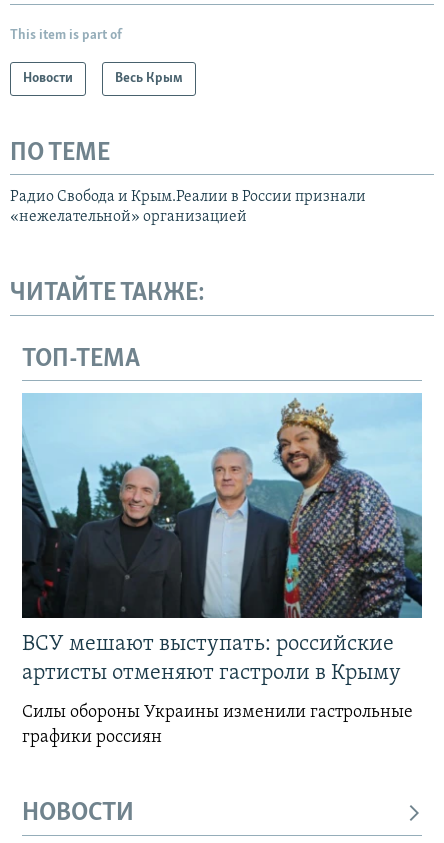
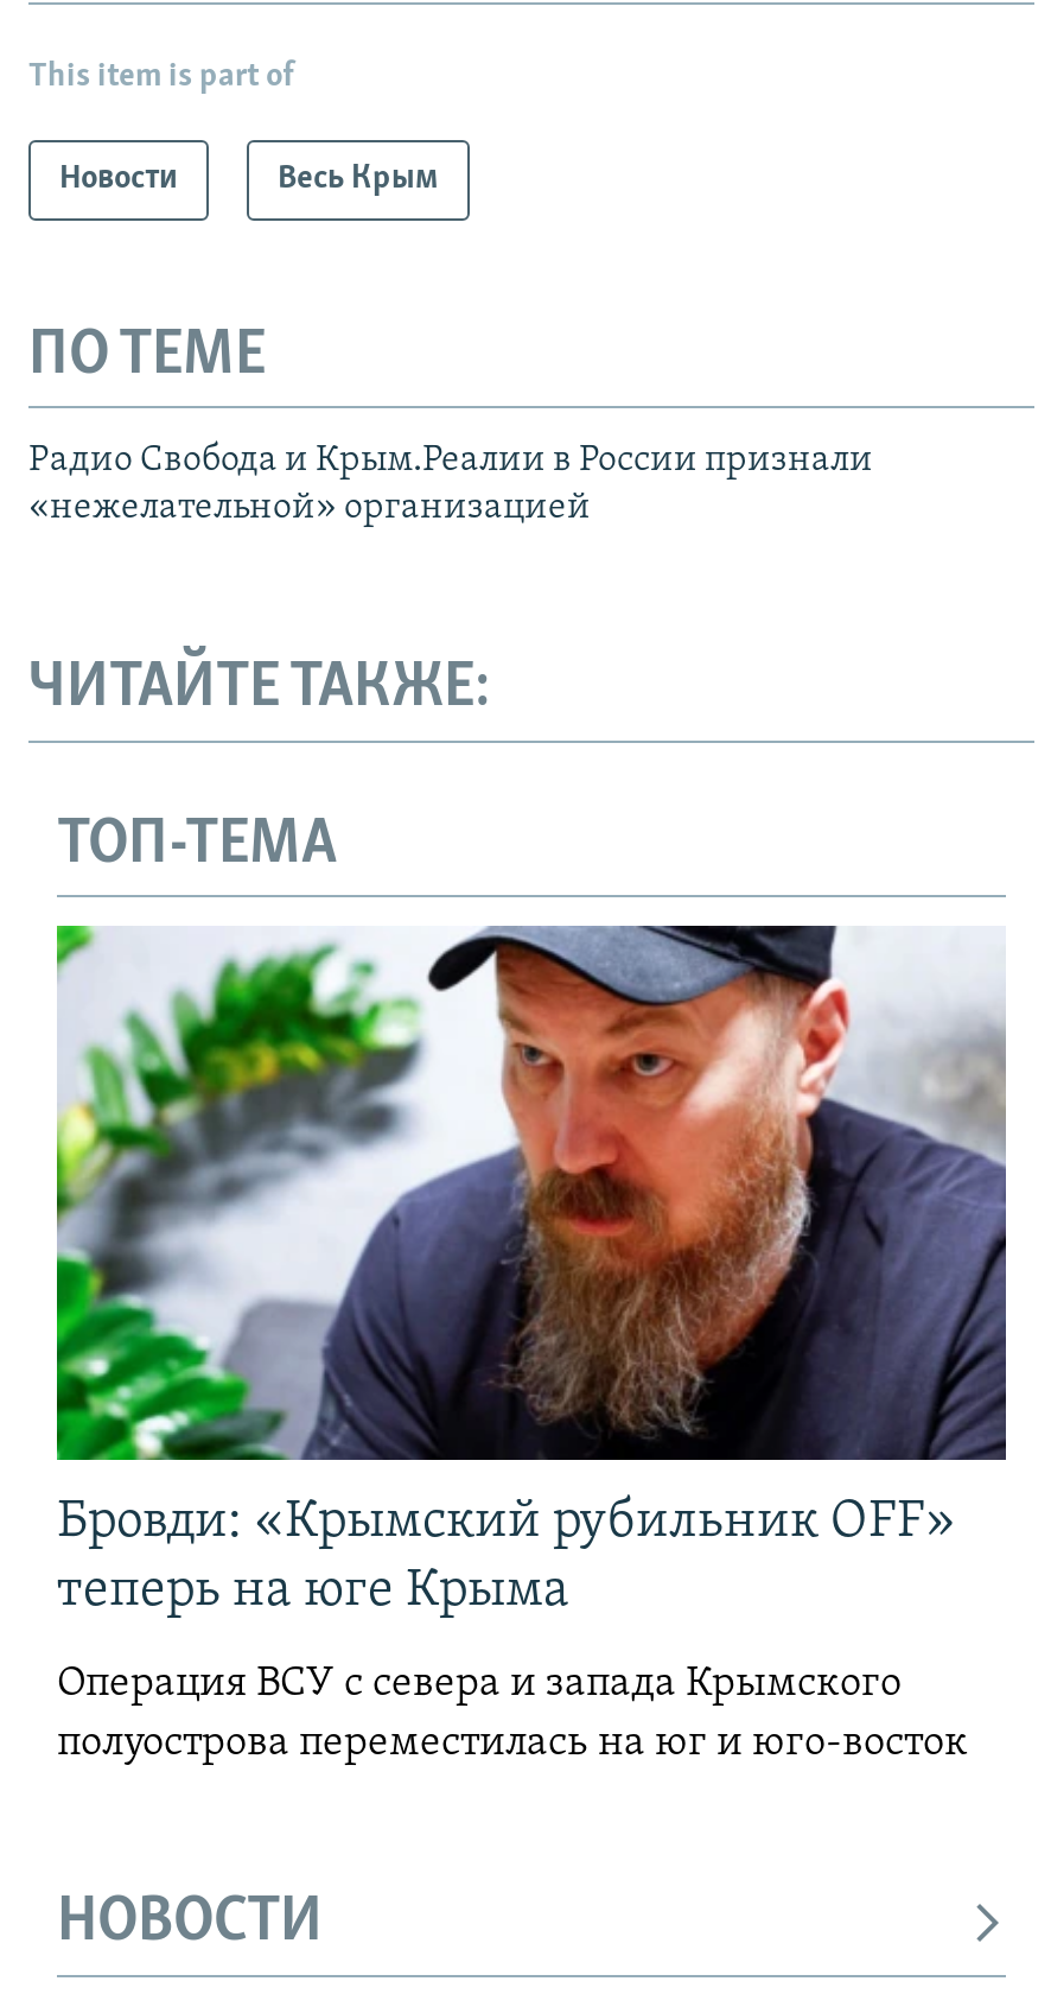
[21,393,423,685] [image] | ВСУ мешают выступать: российские | артисты отменяют гастроли в Крыму -> [55,923,1008,1620] [image] | Бровди: «Крымский рубильник OFF» | теперь на юге Крыма
[22,703,413,747] Силы обороны Украины изменили гастрольные | графики россиян -> [57,1663,968,1767] Операция ВСУ с севера и запада Крымского | полуострова переместилась на юг и юго-восток

